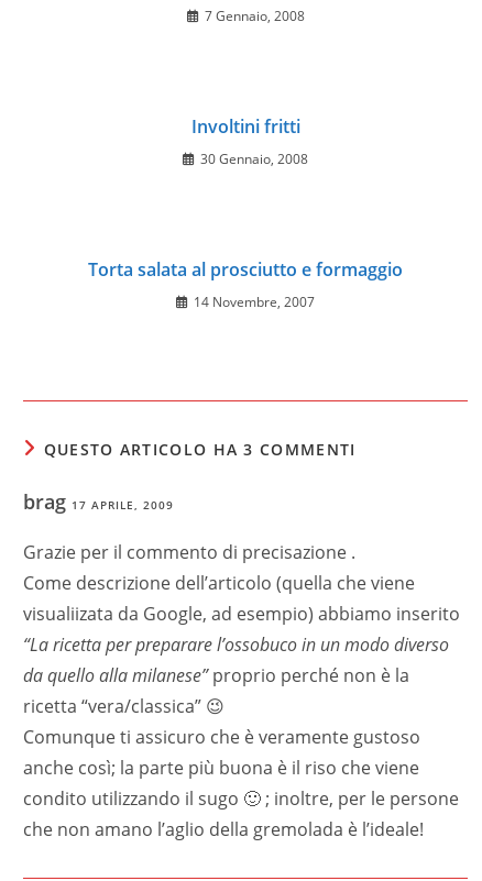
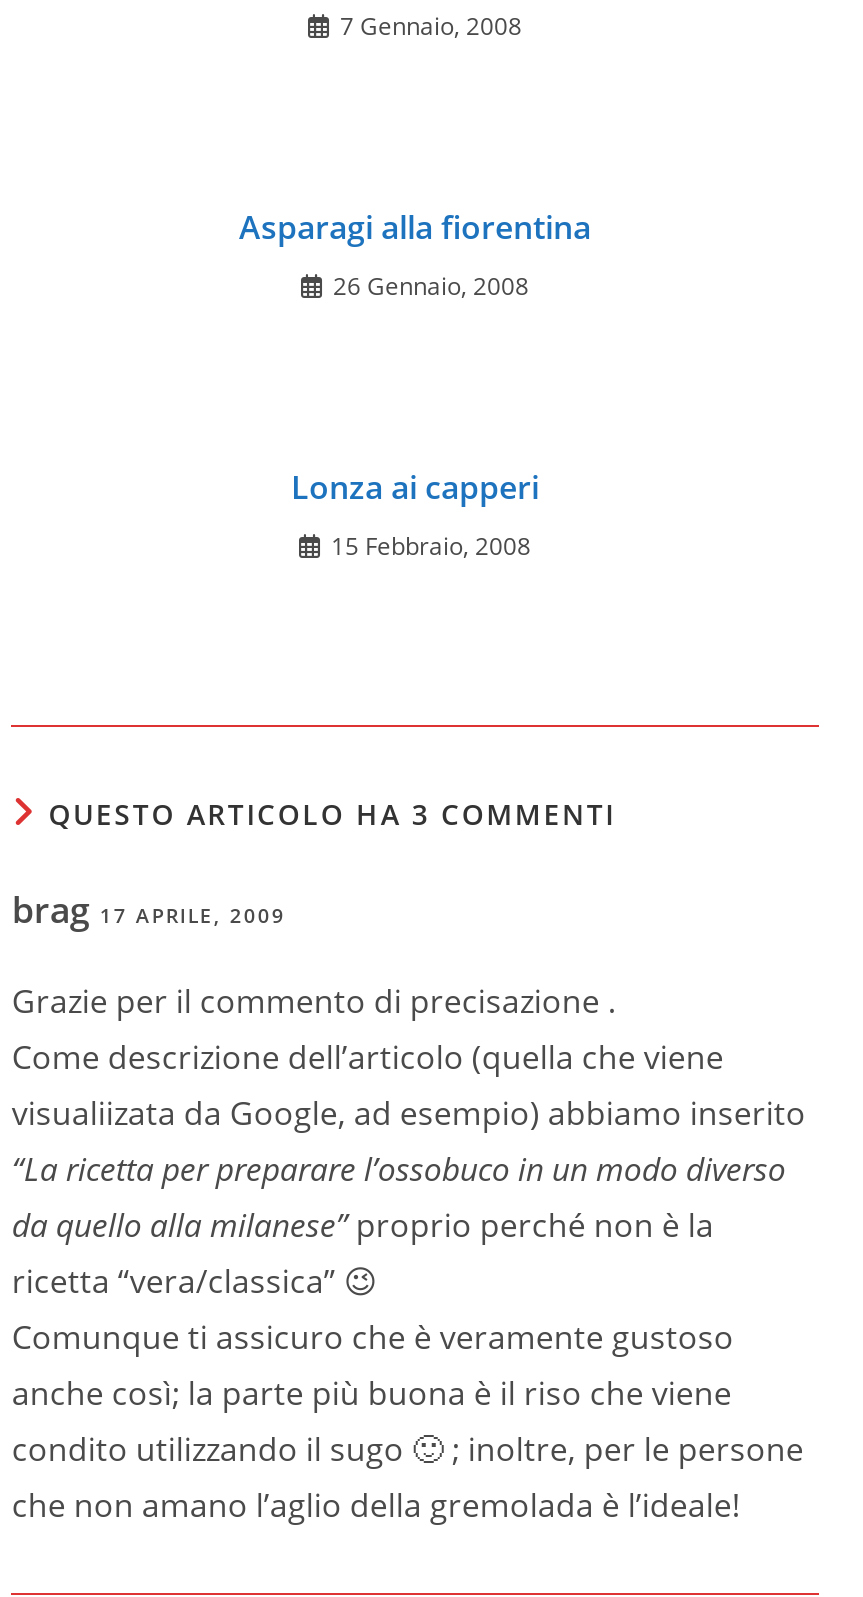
[191,114,300,139] Involtini fritti -> [239,205,591,249] Asparagi alla fiorentina
[200,150,308,168] 30 Gennaio, 2008 -> [333,269,529,303] 26 Gennaio, 2008
[88,257,403,282] Torta salata al prosciutto e formaggio -> [291,465,539,509] Lonza ai capperi
[194,293,315,311] 14 Novembre, 2007 -> [331,529,531,563] 15 Febbraio, 2008

